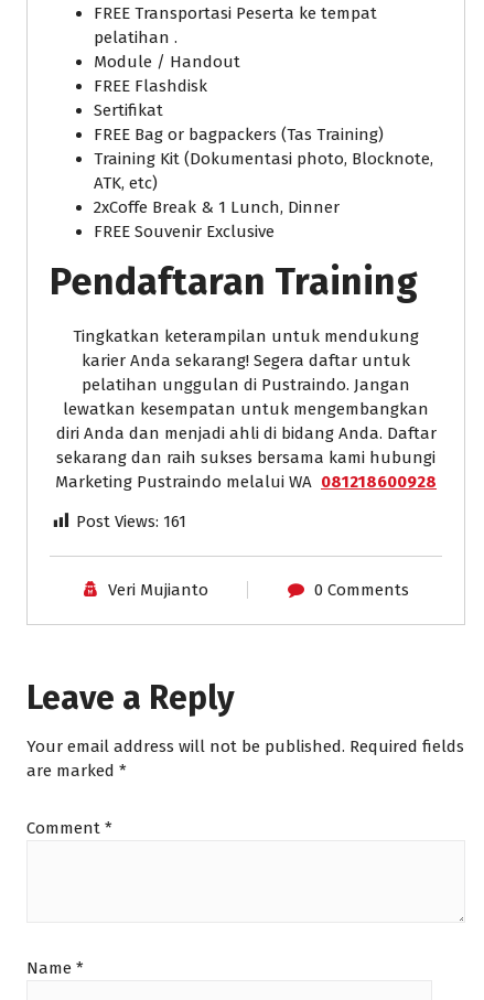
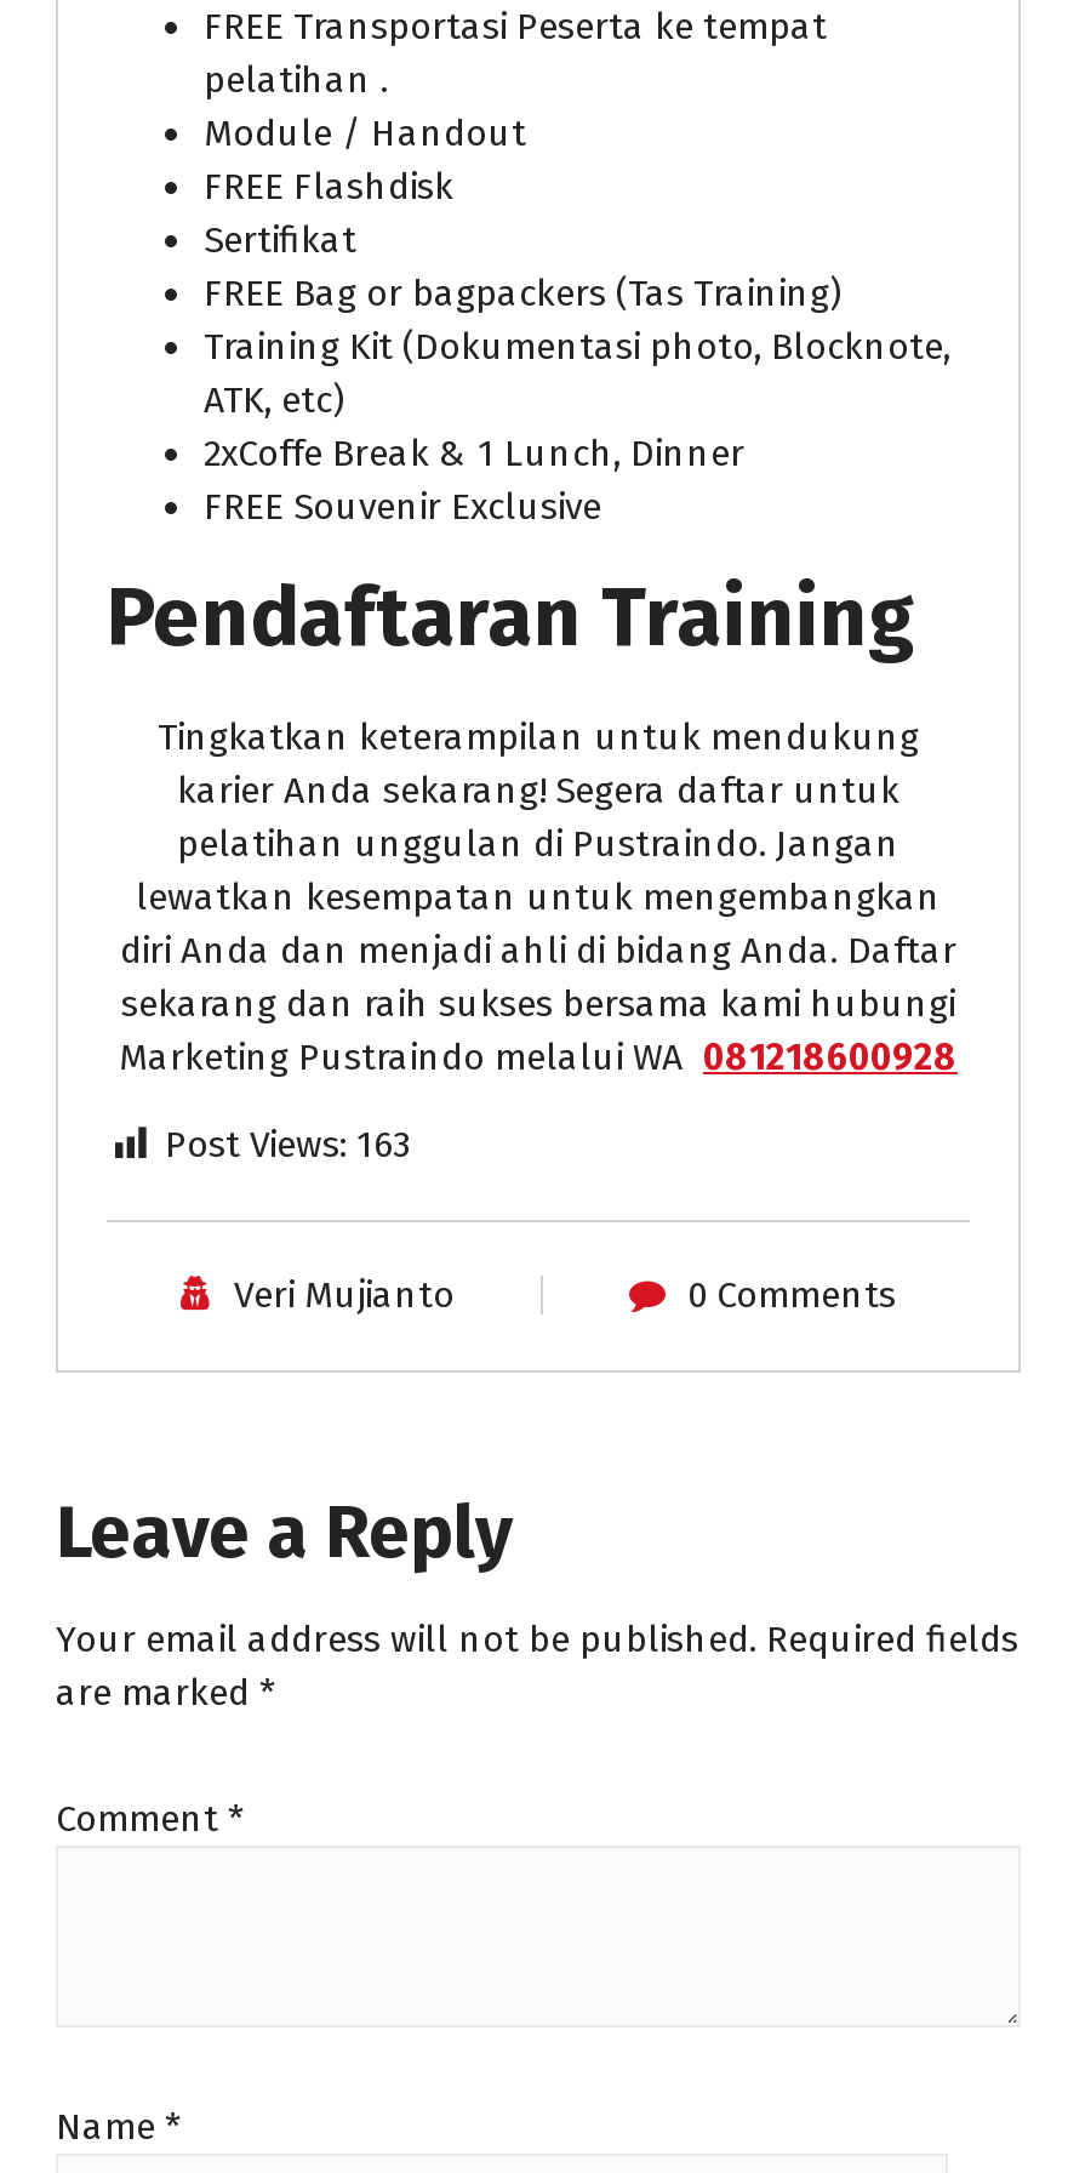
[76,511,186,531] Post Views: 161 -> [165,1124,410,1168] Post Views: 163

